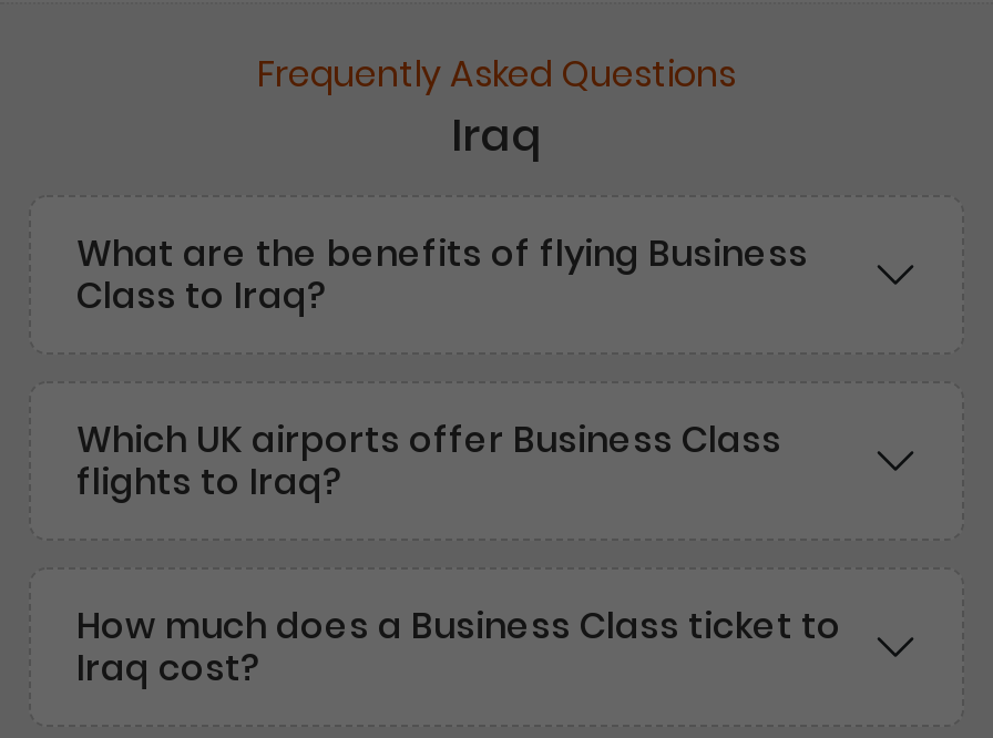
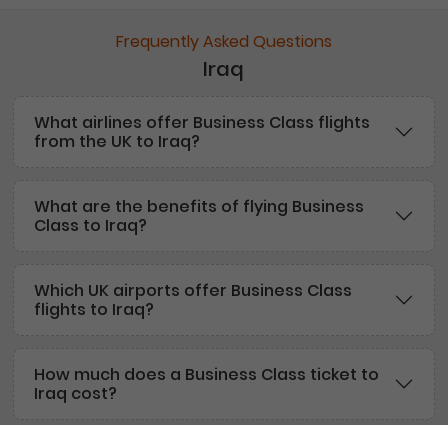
none -> [34,111,370,153] What airlines offer Business Class flights | from the UK to Iraq?

